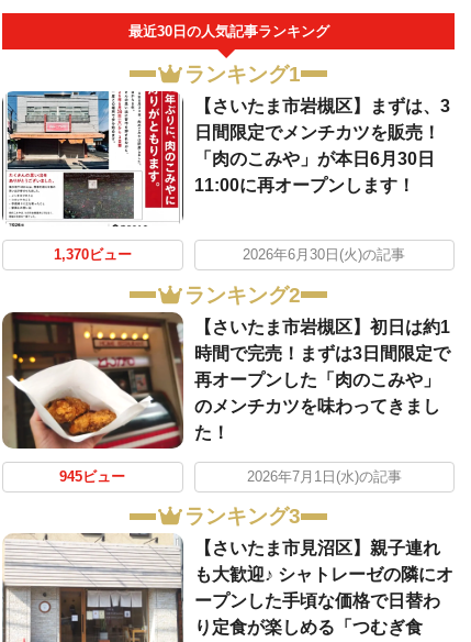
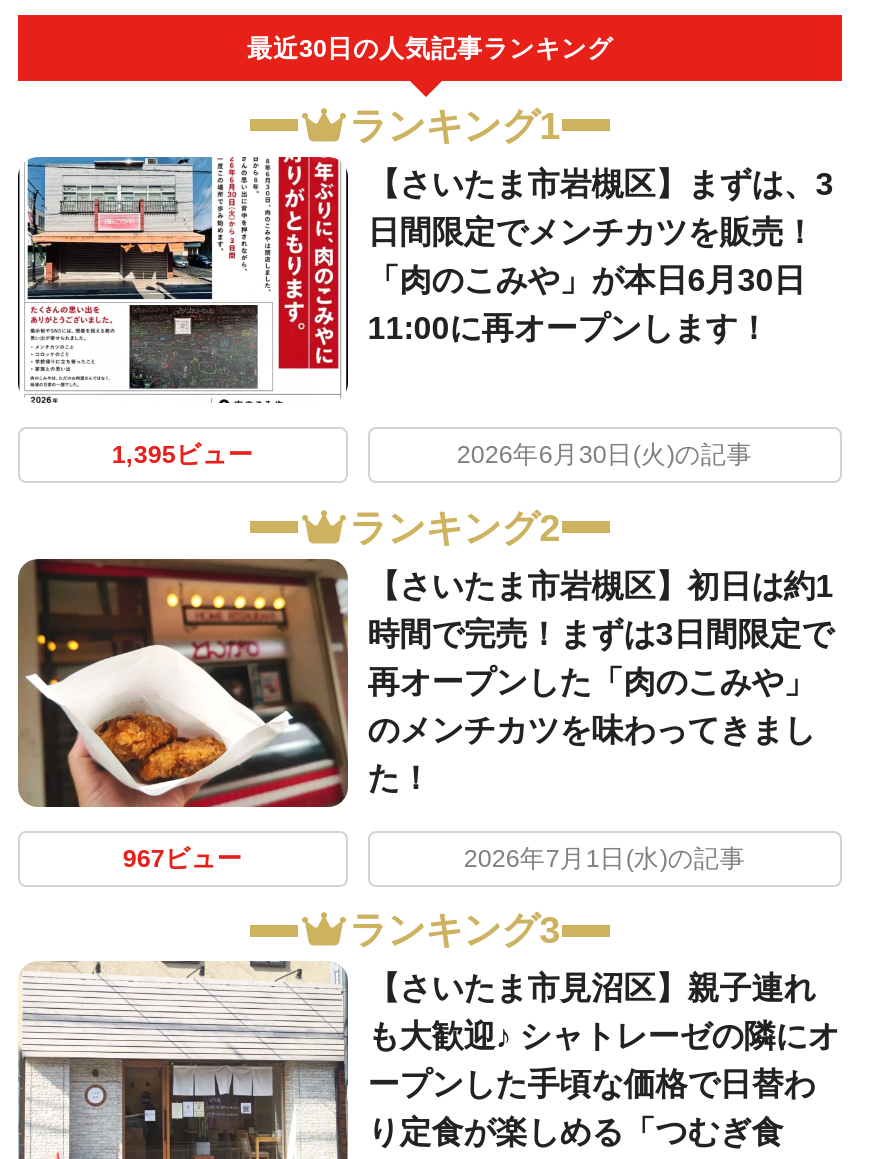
[54,248,132,263] 1,370ビュー -> [112,442,254,470] 1,395ビュー
[60,469,125,484] 945ビュー -> [123,844,243,872] 967ビュー

